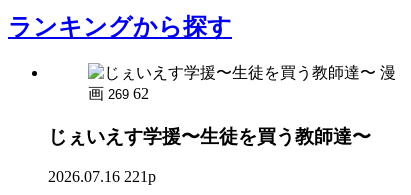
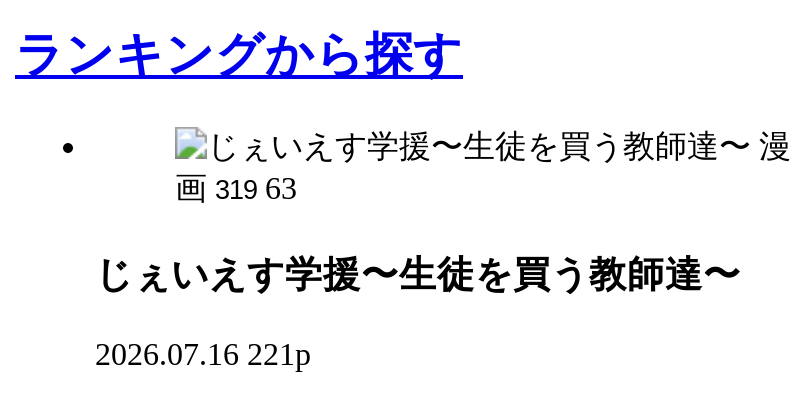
[88,85,149,102] 画 269 62 -> [175,171,297,205] 画 319 63

